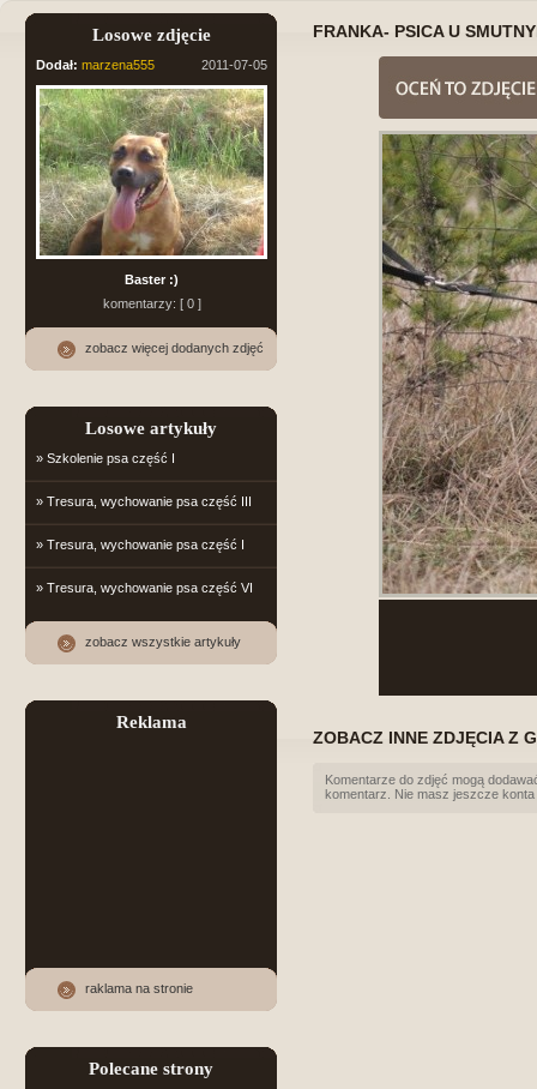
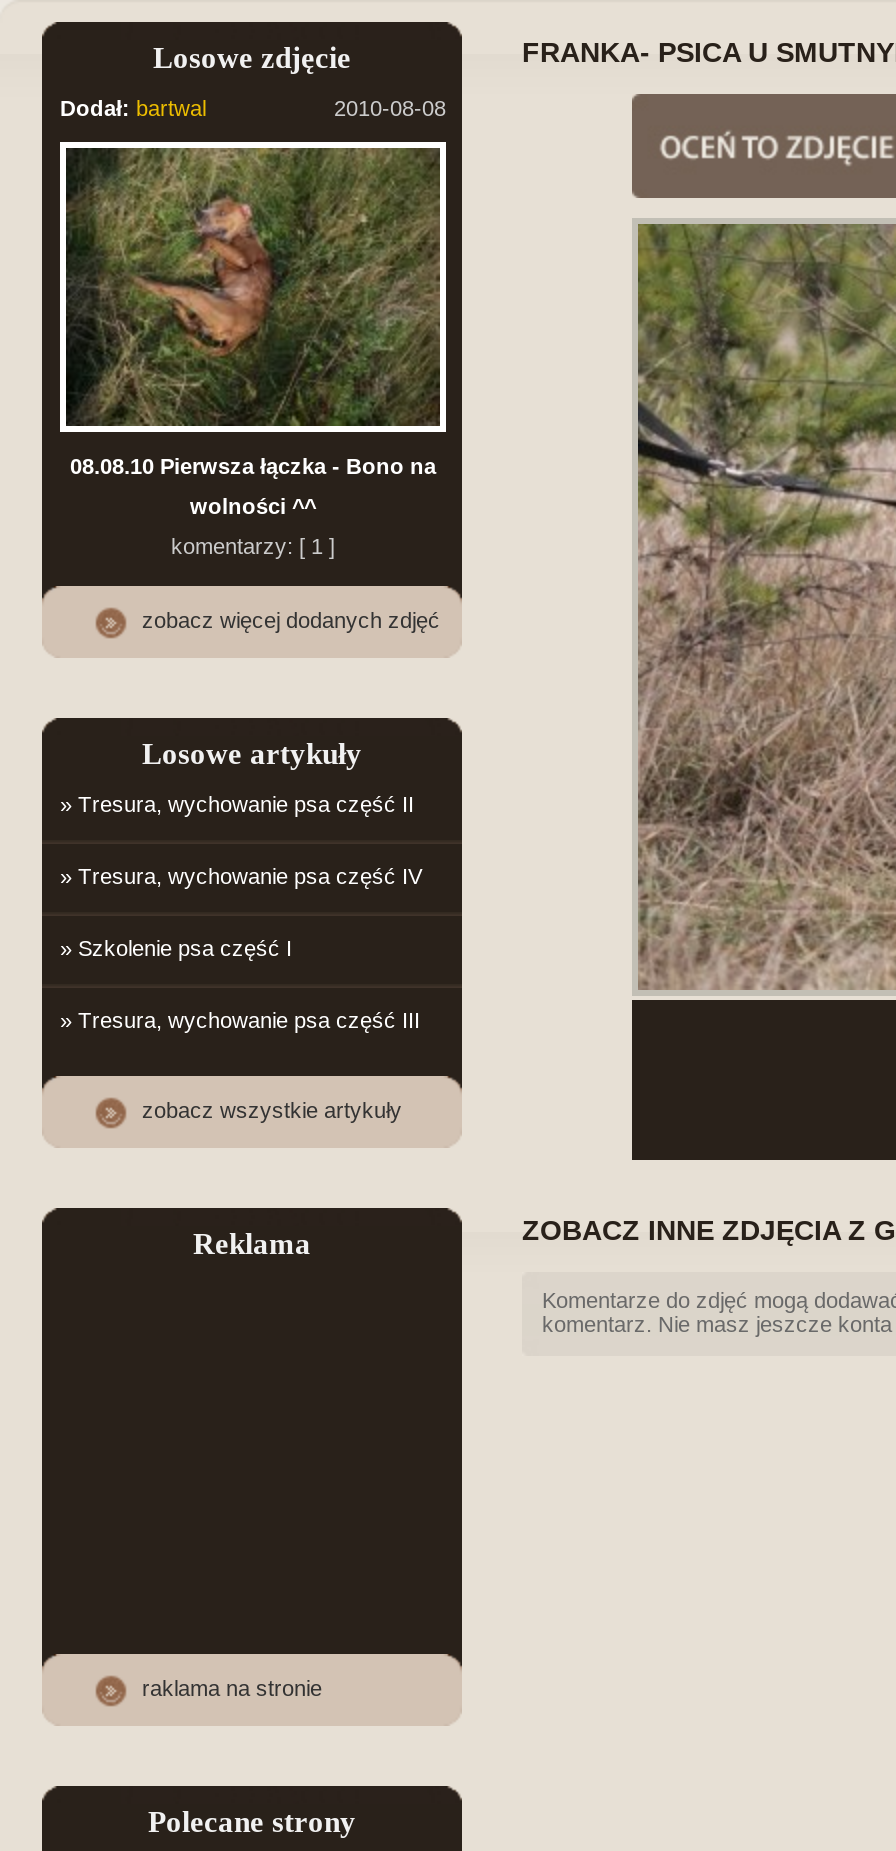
[36,58,267,72] Dodał: marzena555 | 2011-07-05 -> [60,96,446,120] Dodał: bartwal | 2010-08-08
[38,89,264,311] [image] | Baster :) | komentarzy: [ 0 ] -> [64,146,442,558] [image] | 08.08.10 Pierwsza łączka - Bono na | wolności ^^ | komentarzy: [ 1 ]
[379,349,533,601] [image] -> [630,622,890,1040] [image]
none -> [60,792,422,888] » Tresura, wychowanie psa część II | » Tresura, wychowanie psa część IV
moved [36,451,252,509] -> [60,936,420,1032]: » Szkolenie psa część I | » Tresura, wychowanie psa część III
[36,537,253,595] » Tresura, wychowanie psa część I | » Tresura, wychowanie psa część VI -> none

